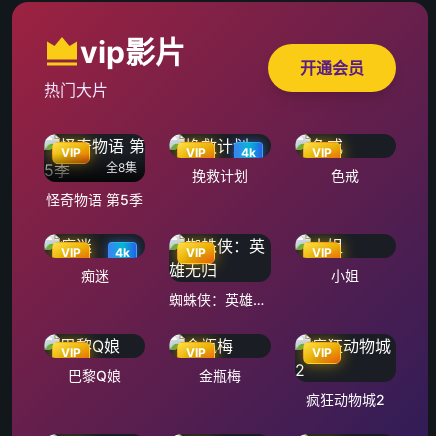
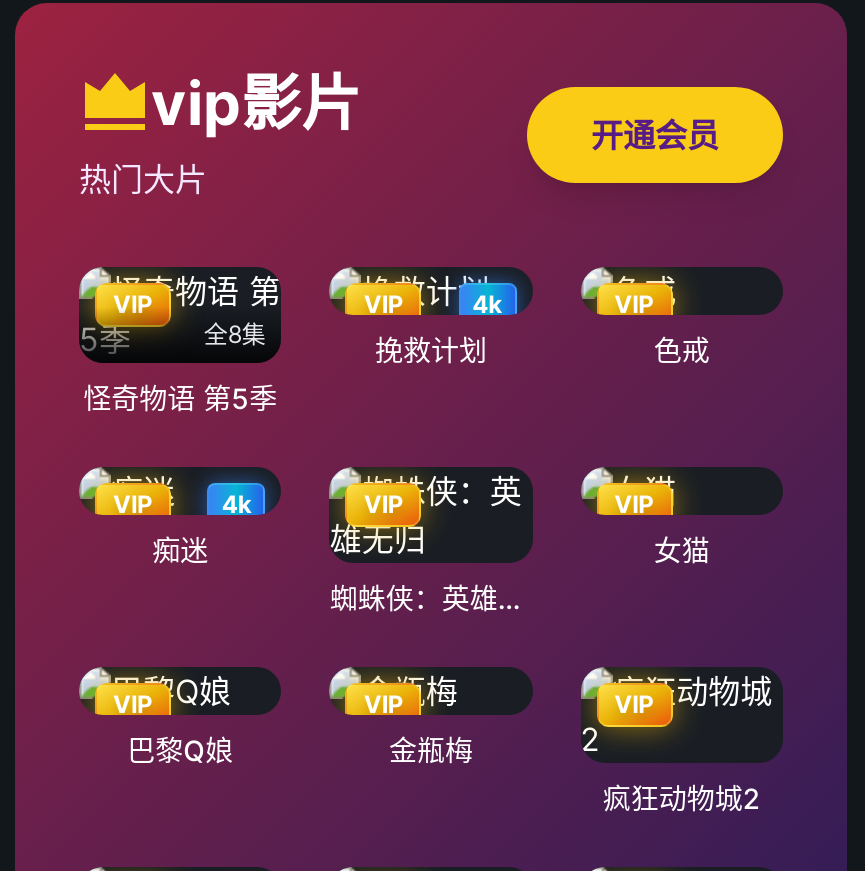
[331,267,359,284] 小姐 -> [654,533,710,567] 女猫

